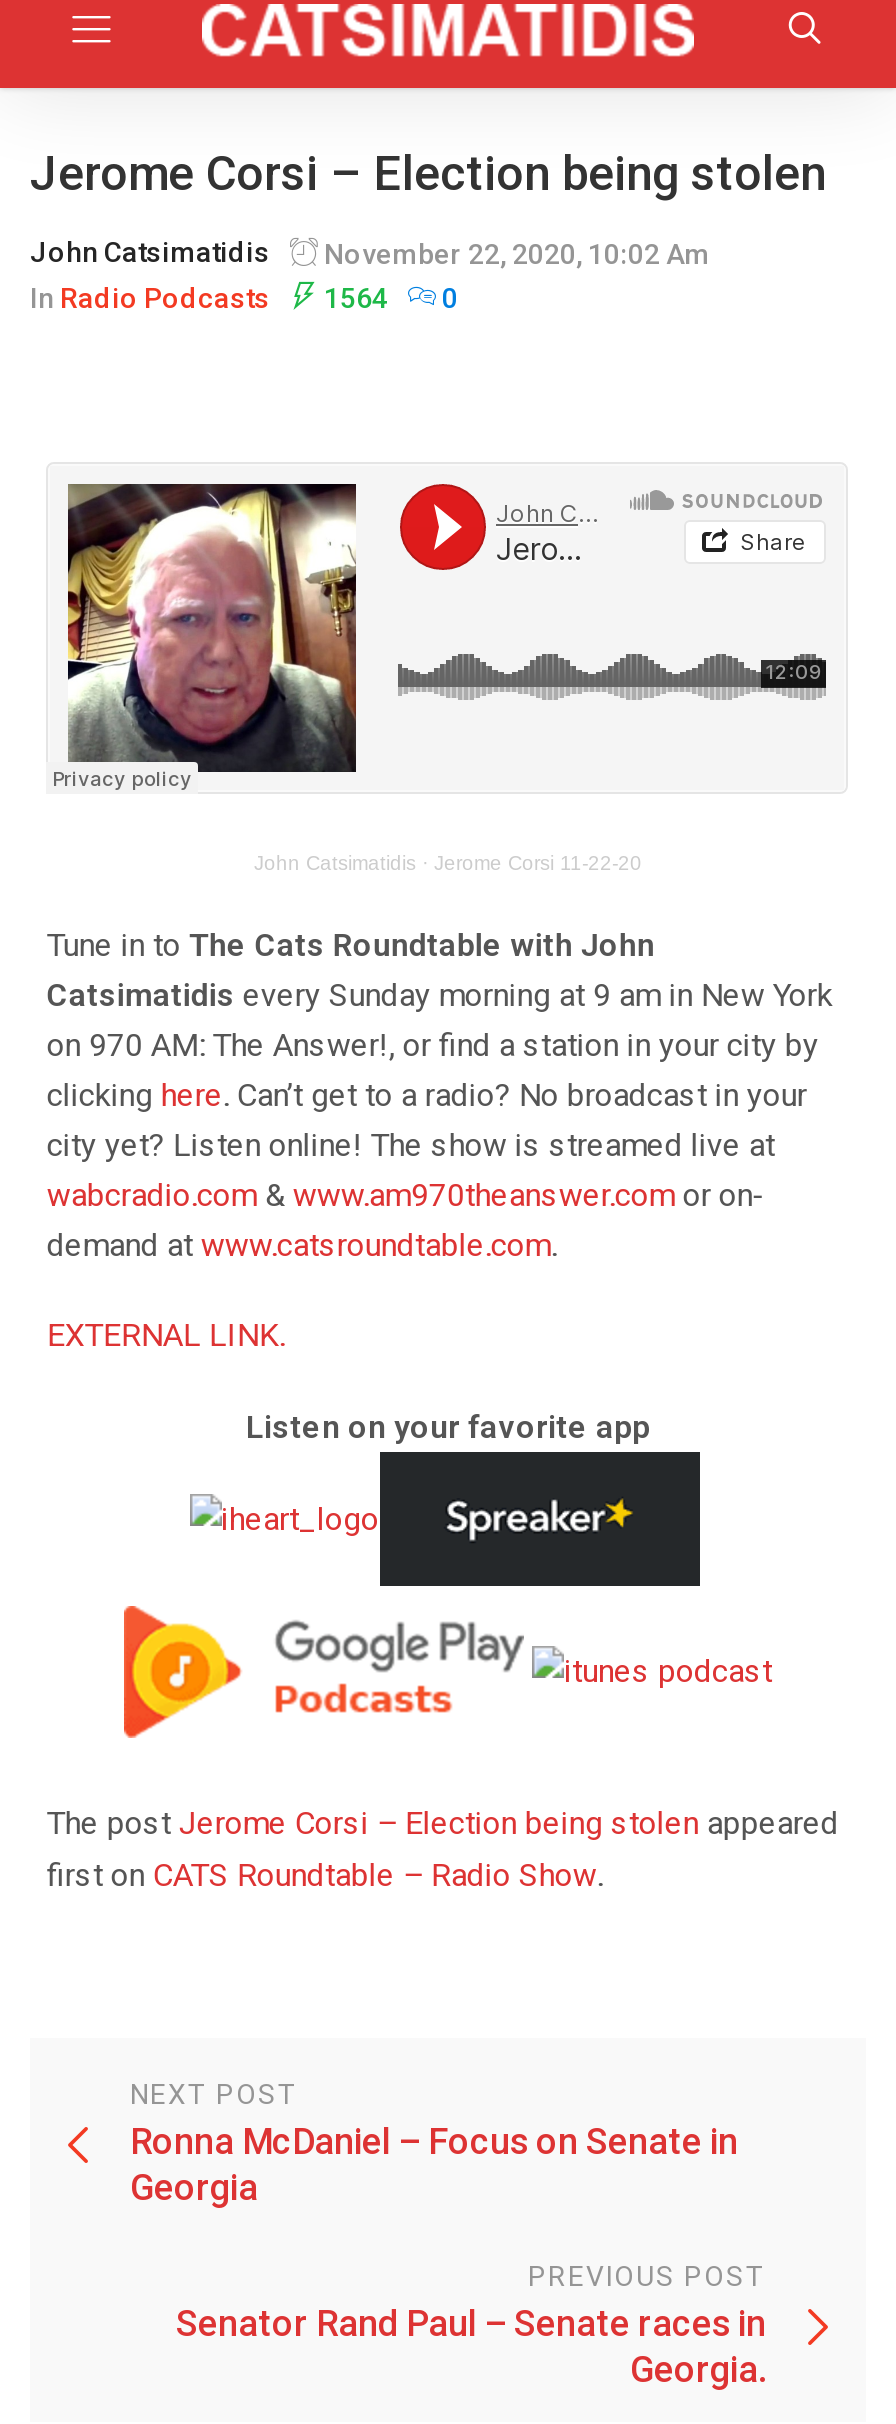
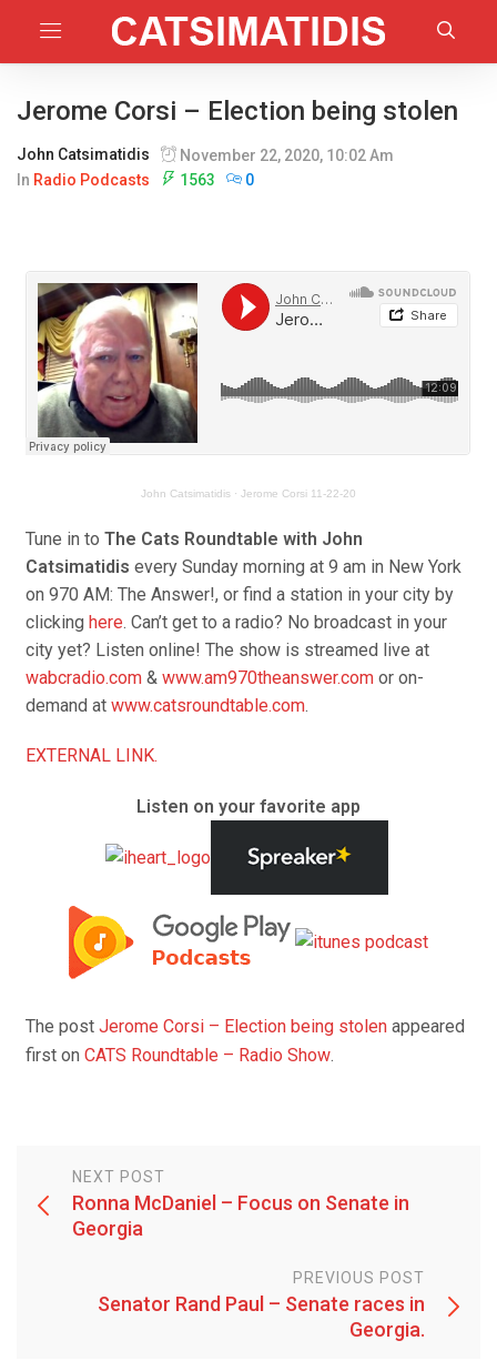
[30,283,458,315] In Radio Podcasts 1564 0 -> [17,171,254,189] In Radio Podcasts 1563 0

